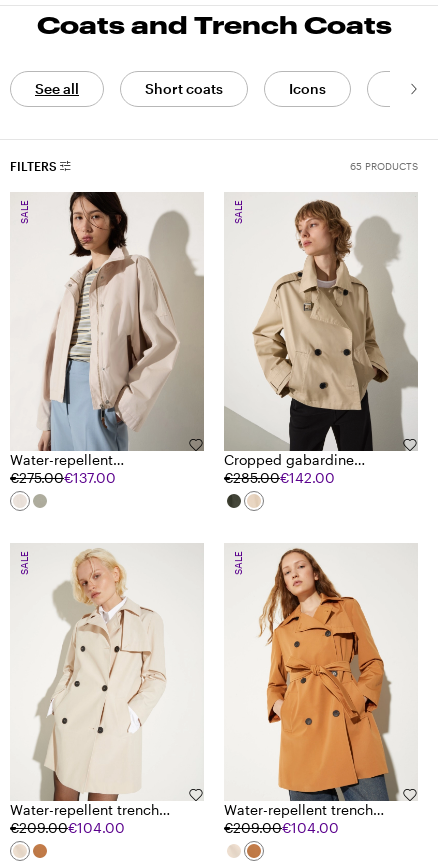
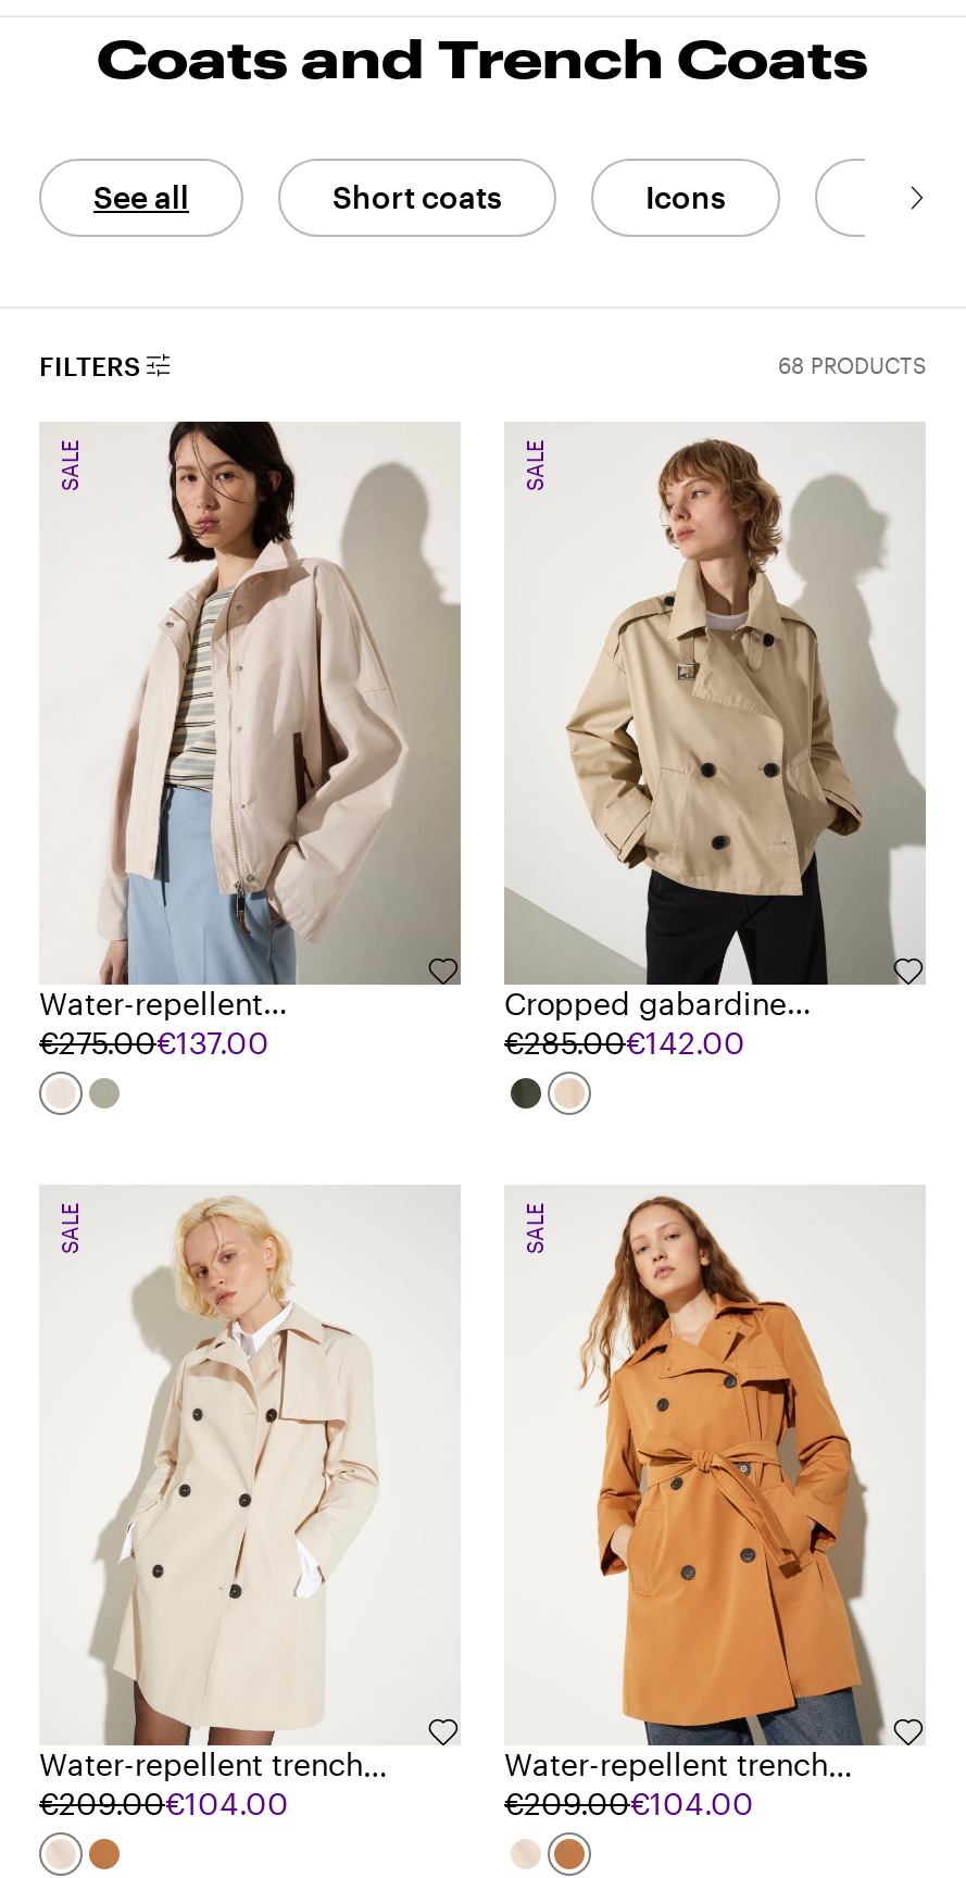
[350,159,418,171] 65 PRODUCTS -> [778,351,926,377] 68 PRODUCTS

